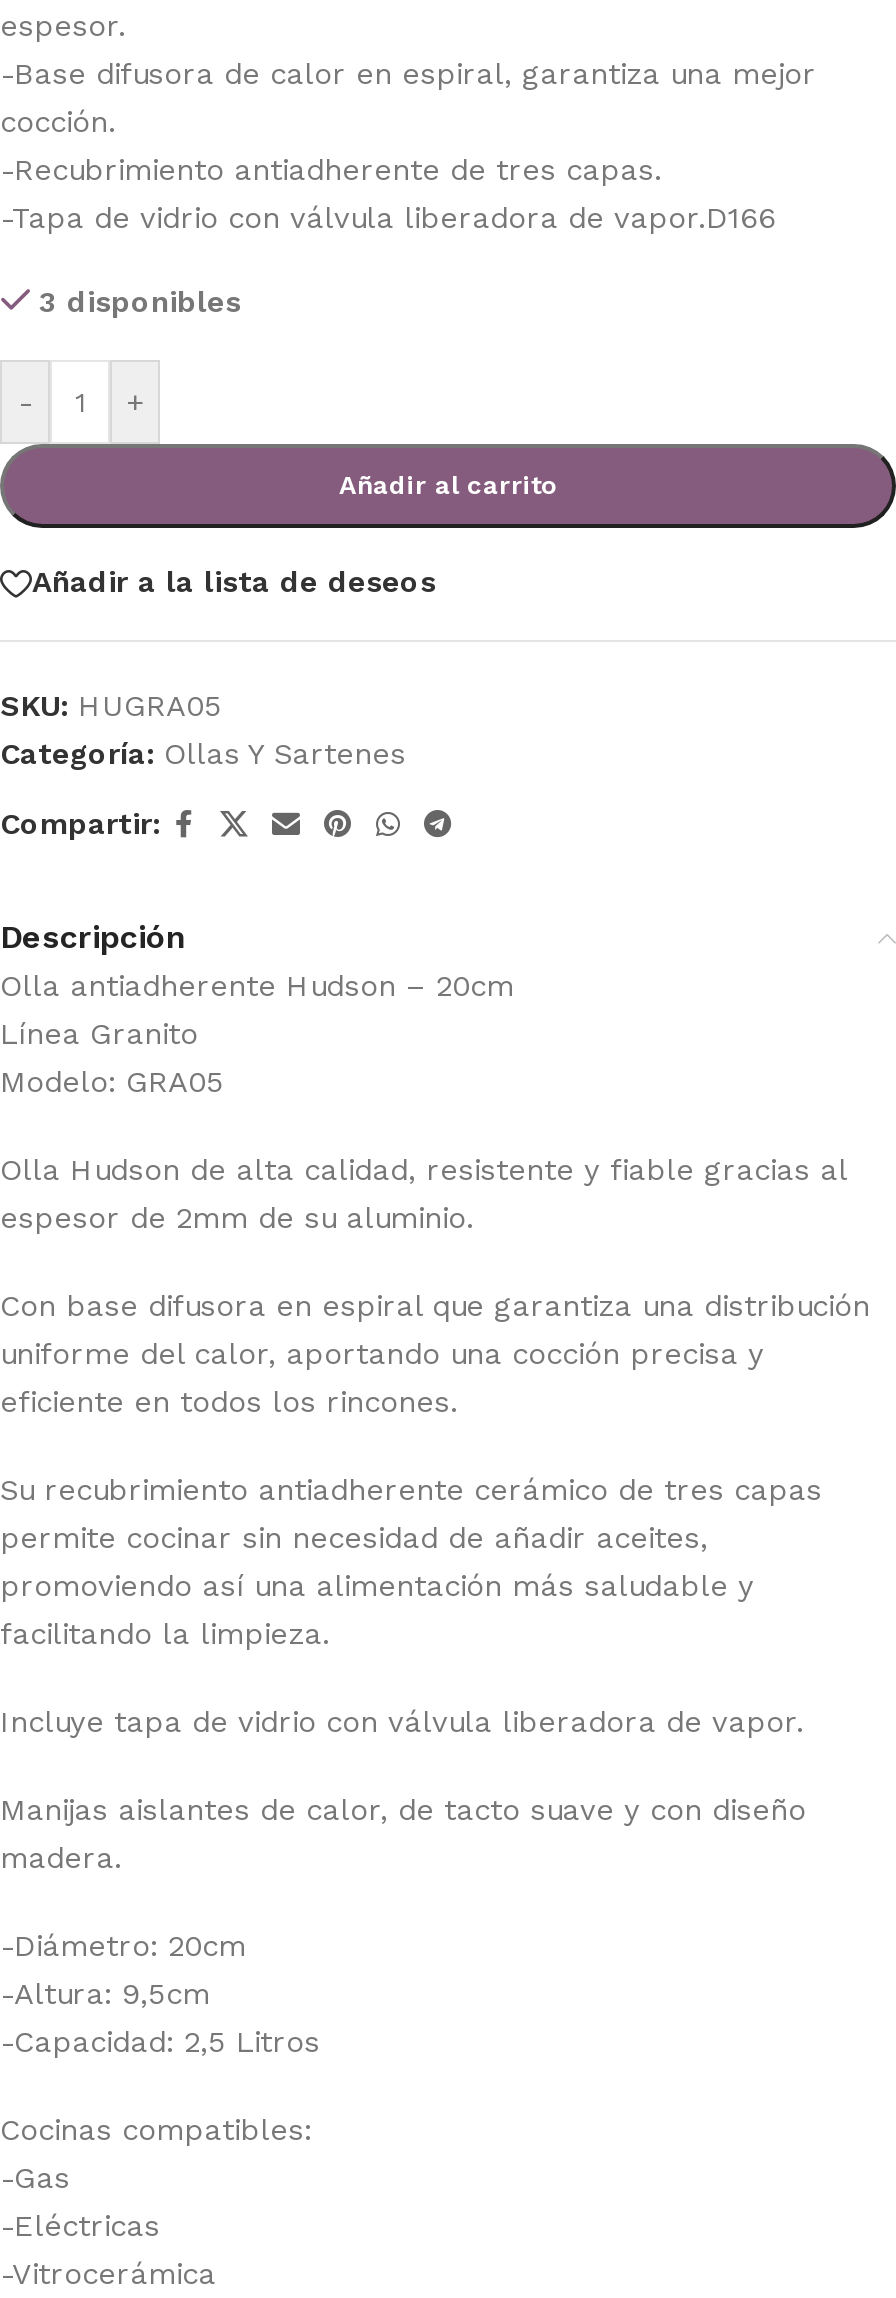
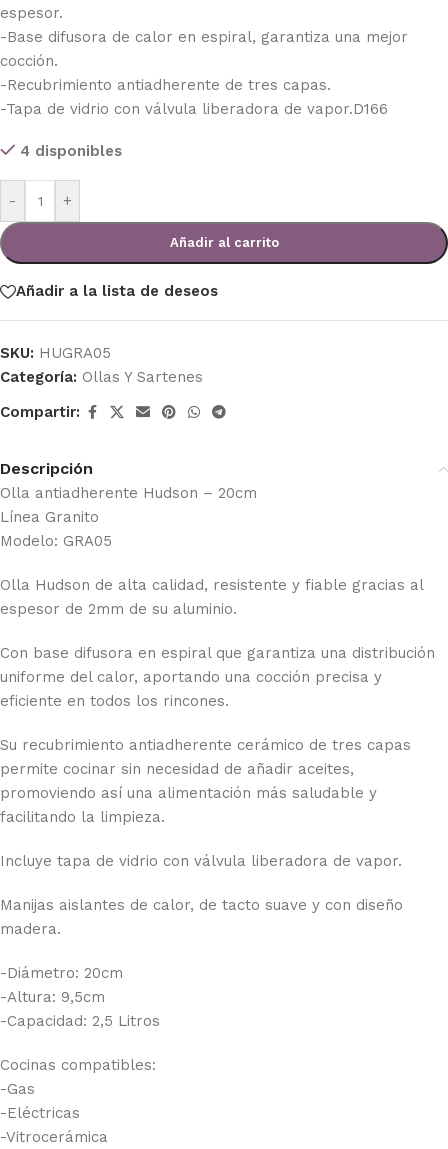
[39,283,241,319] 3 disponibles -> [19,142,121,160] 4 disponibles

